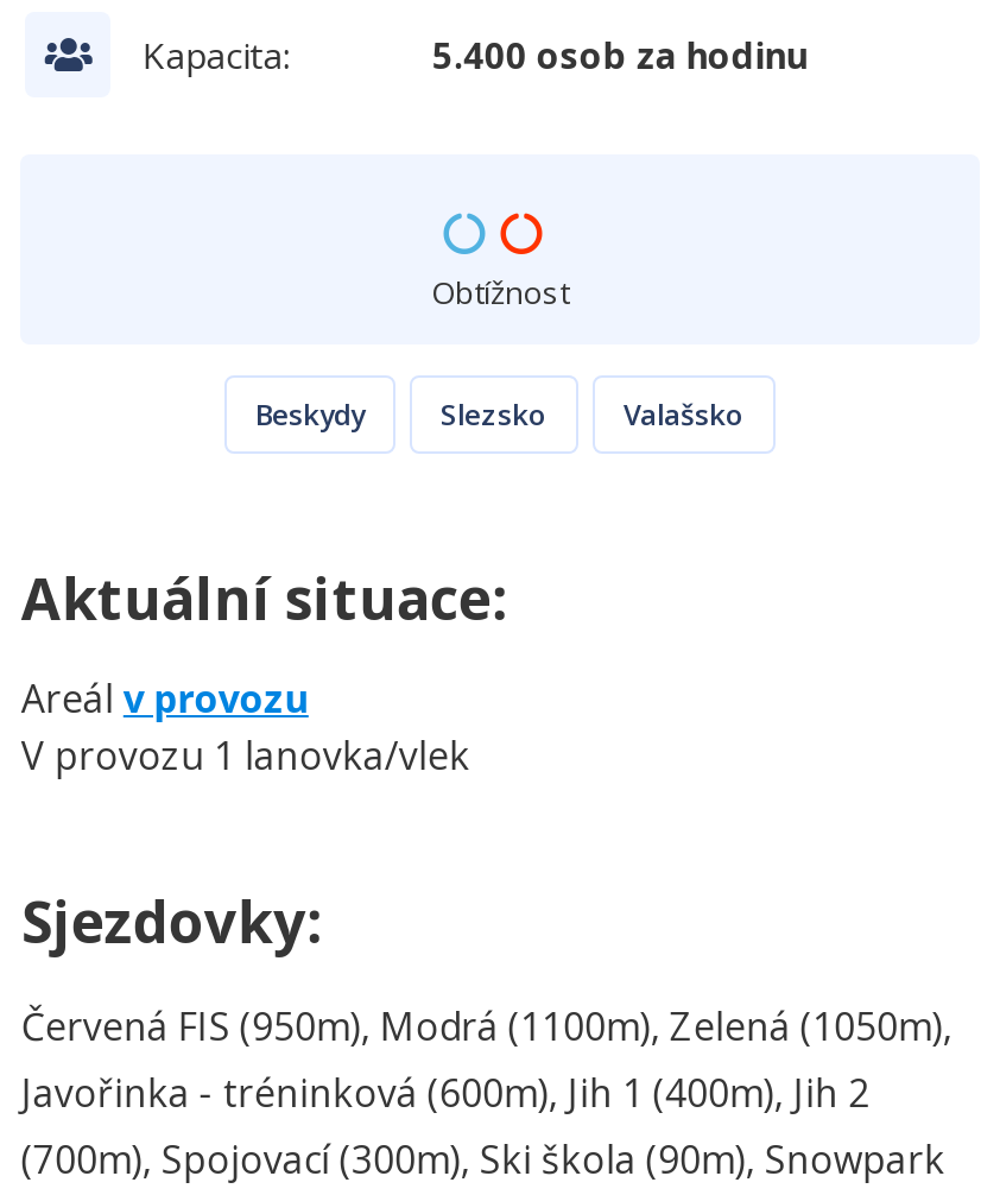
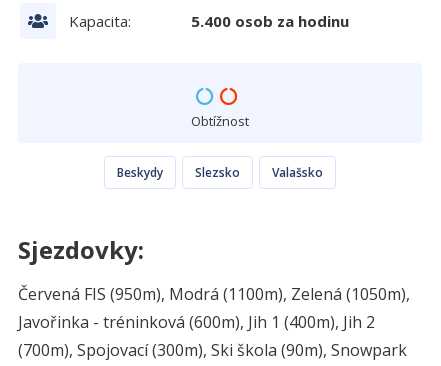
[21,559,506,782] Aktuální situace: | Areál v provozu | V provozu 1 lanovka/vlek -> none

